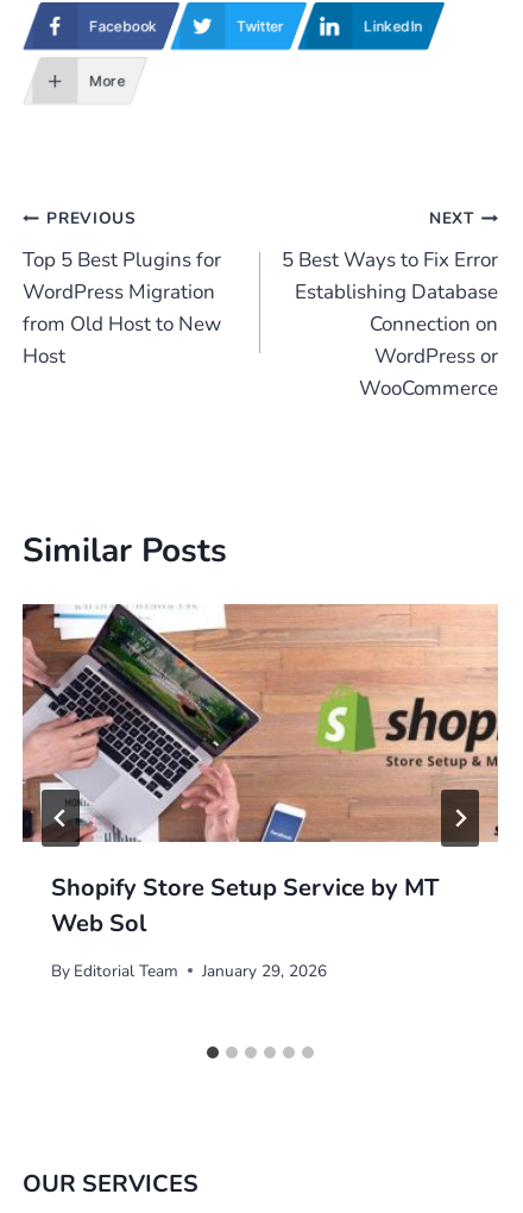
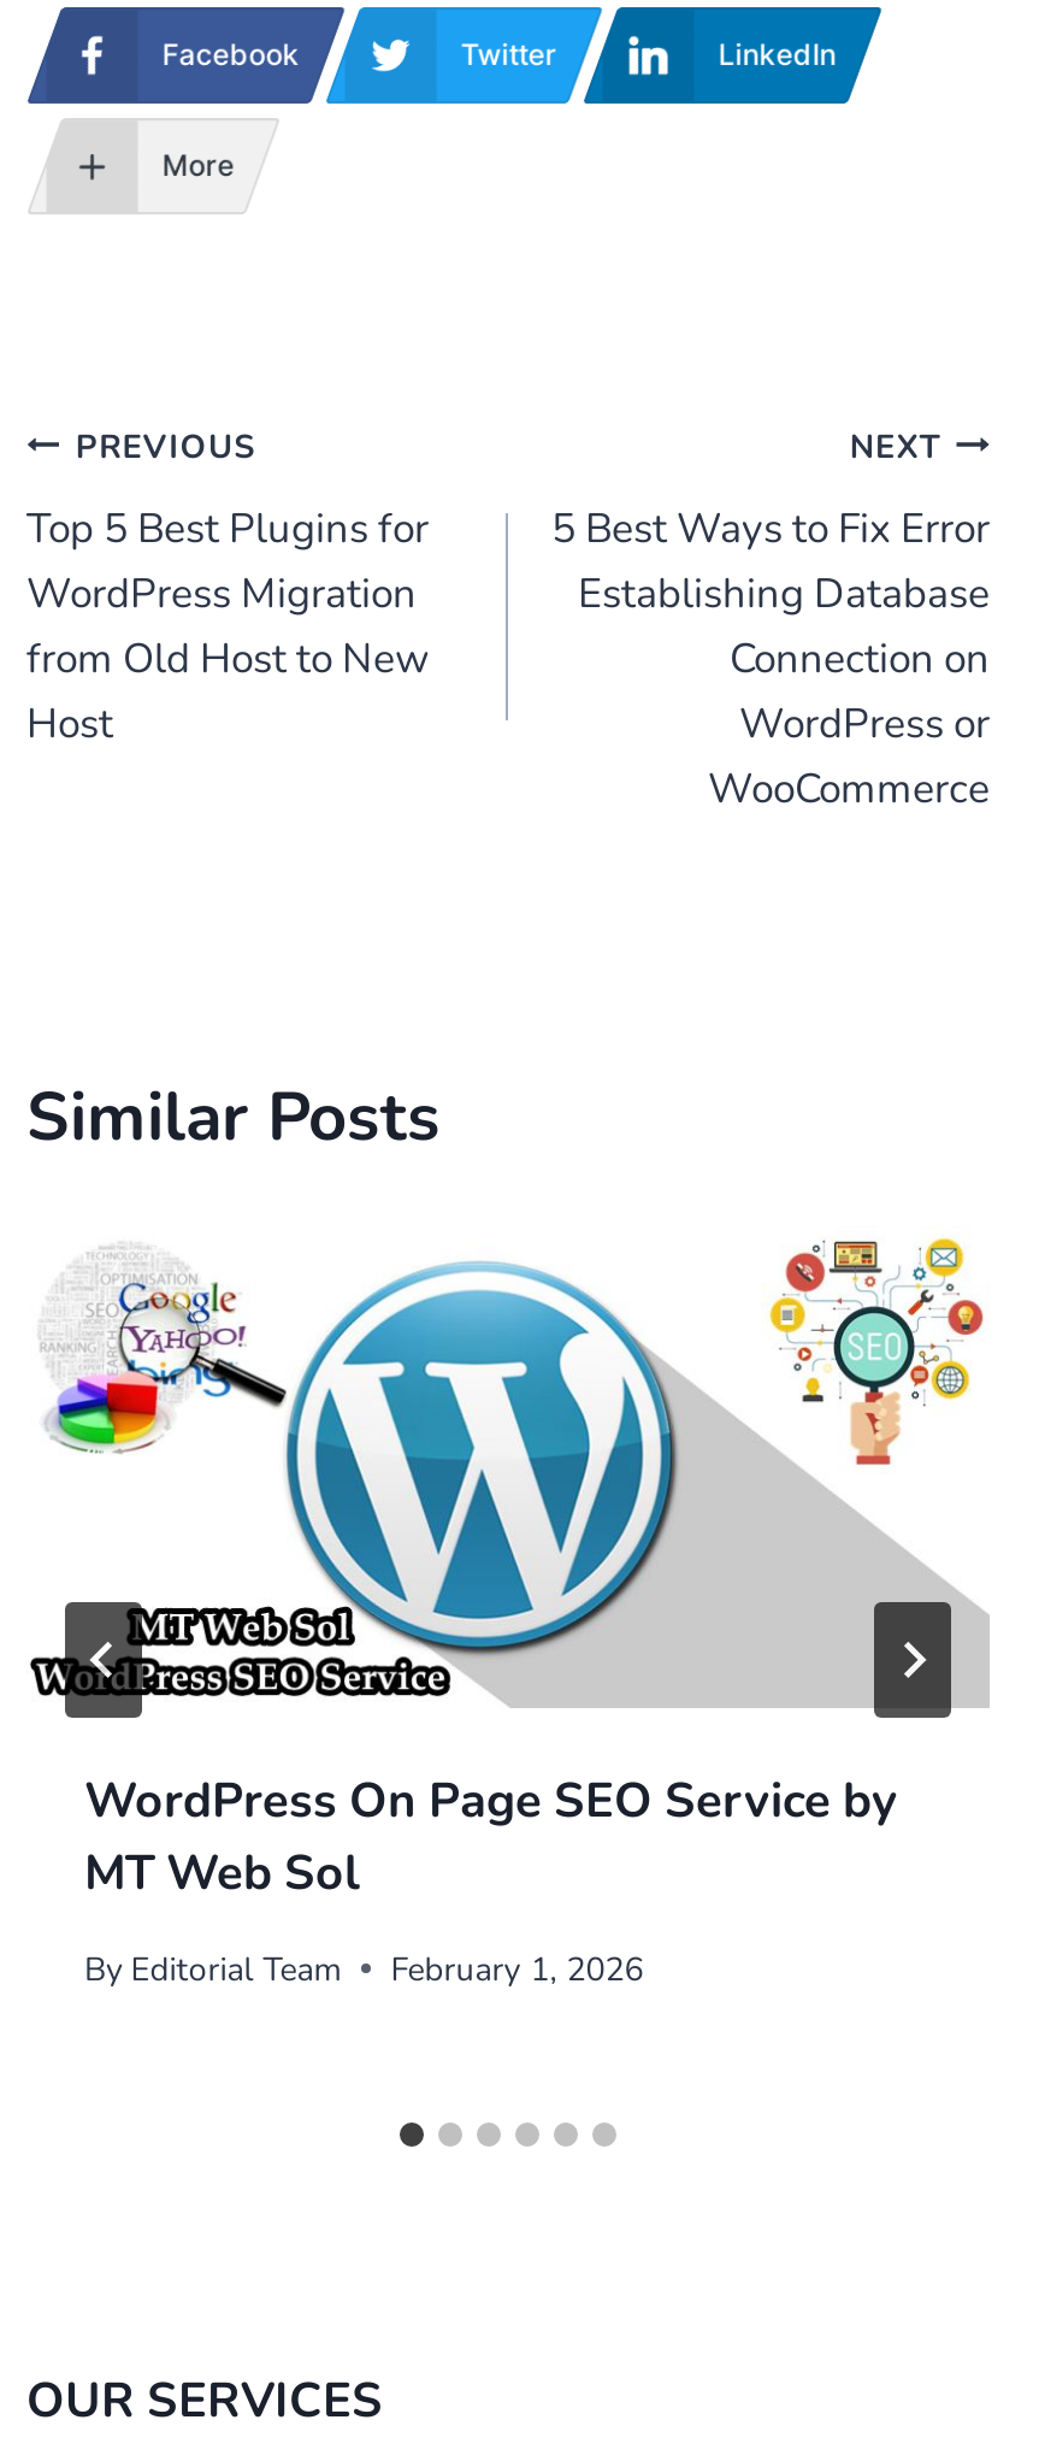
[21,603,499,939] [image] | Shopify Store Setup Service by MT | Web Sol -> [26,1226,990,1905] [image] | WordPress On Page SEO Service by | MT Web Sol
[51,959,327,982] By Editorial Team January 29, 2026 -> [84,1945,643,1991] By Editorial Team February 1, 2026

